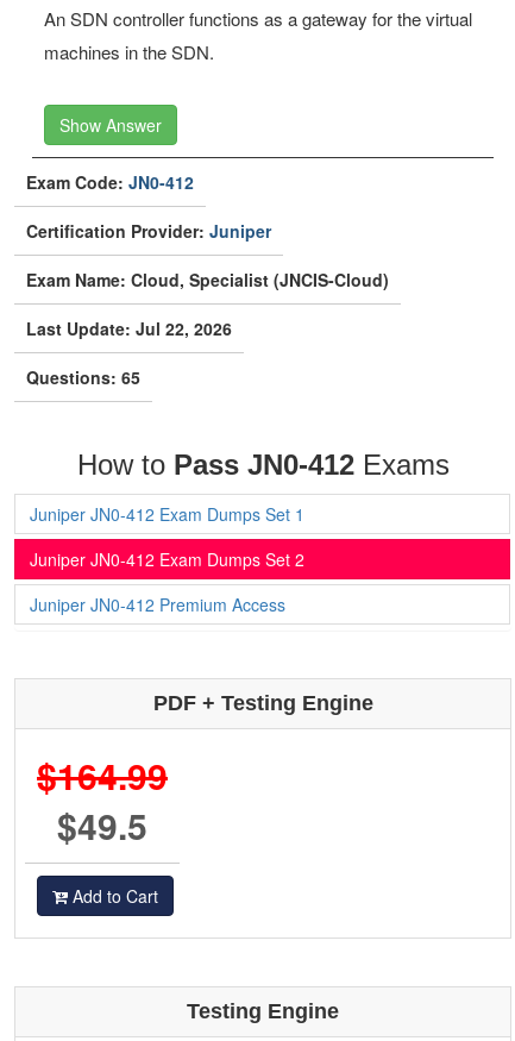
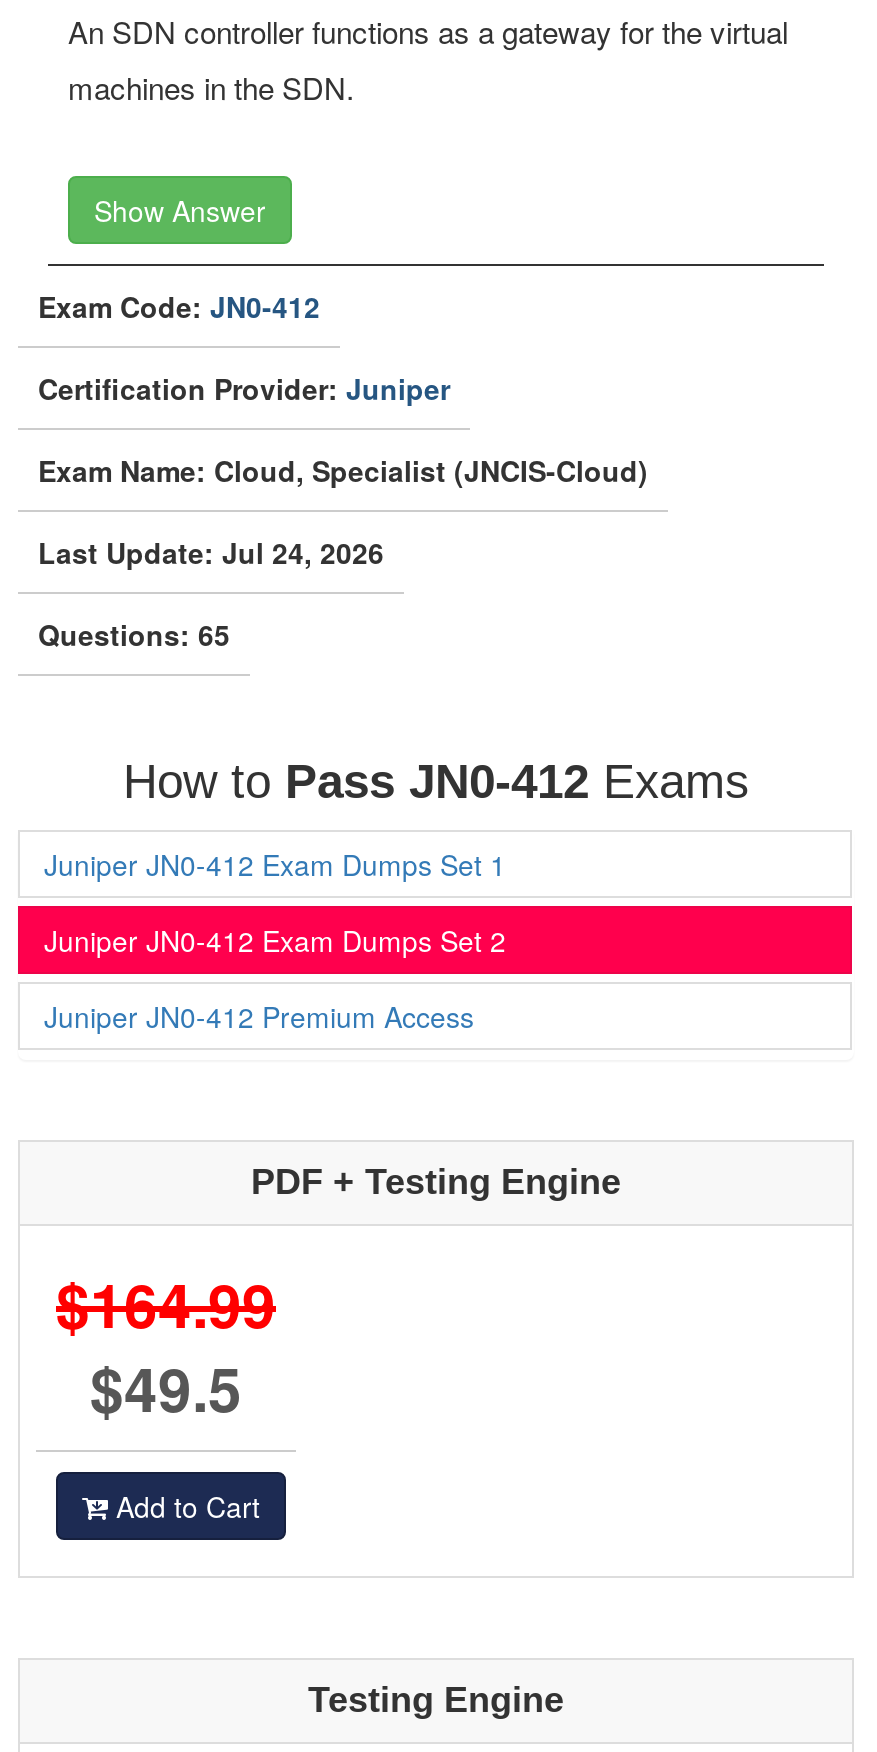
[26,316,232,340] Last Update: Jul 22, 2026 -> [38,532,384,572] Last Update: Jul 24, 2026

